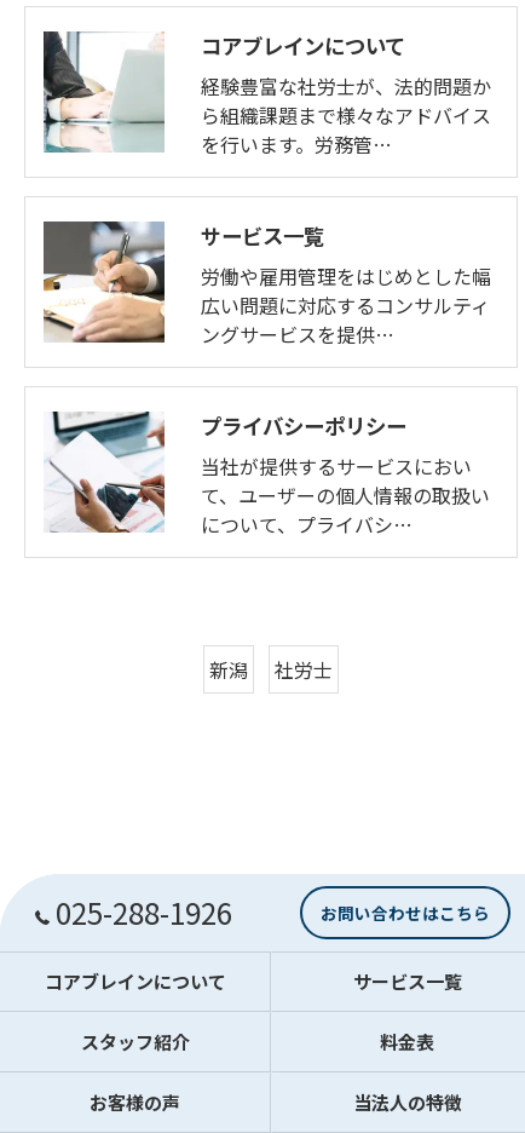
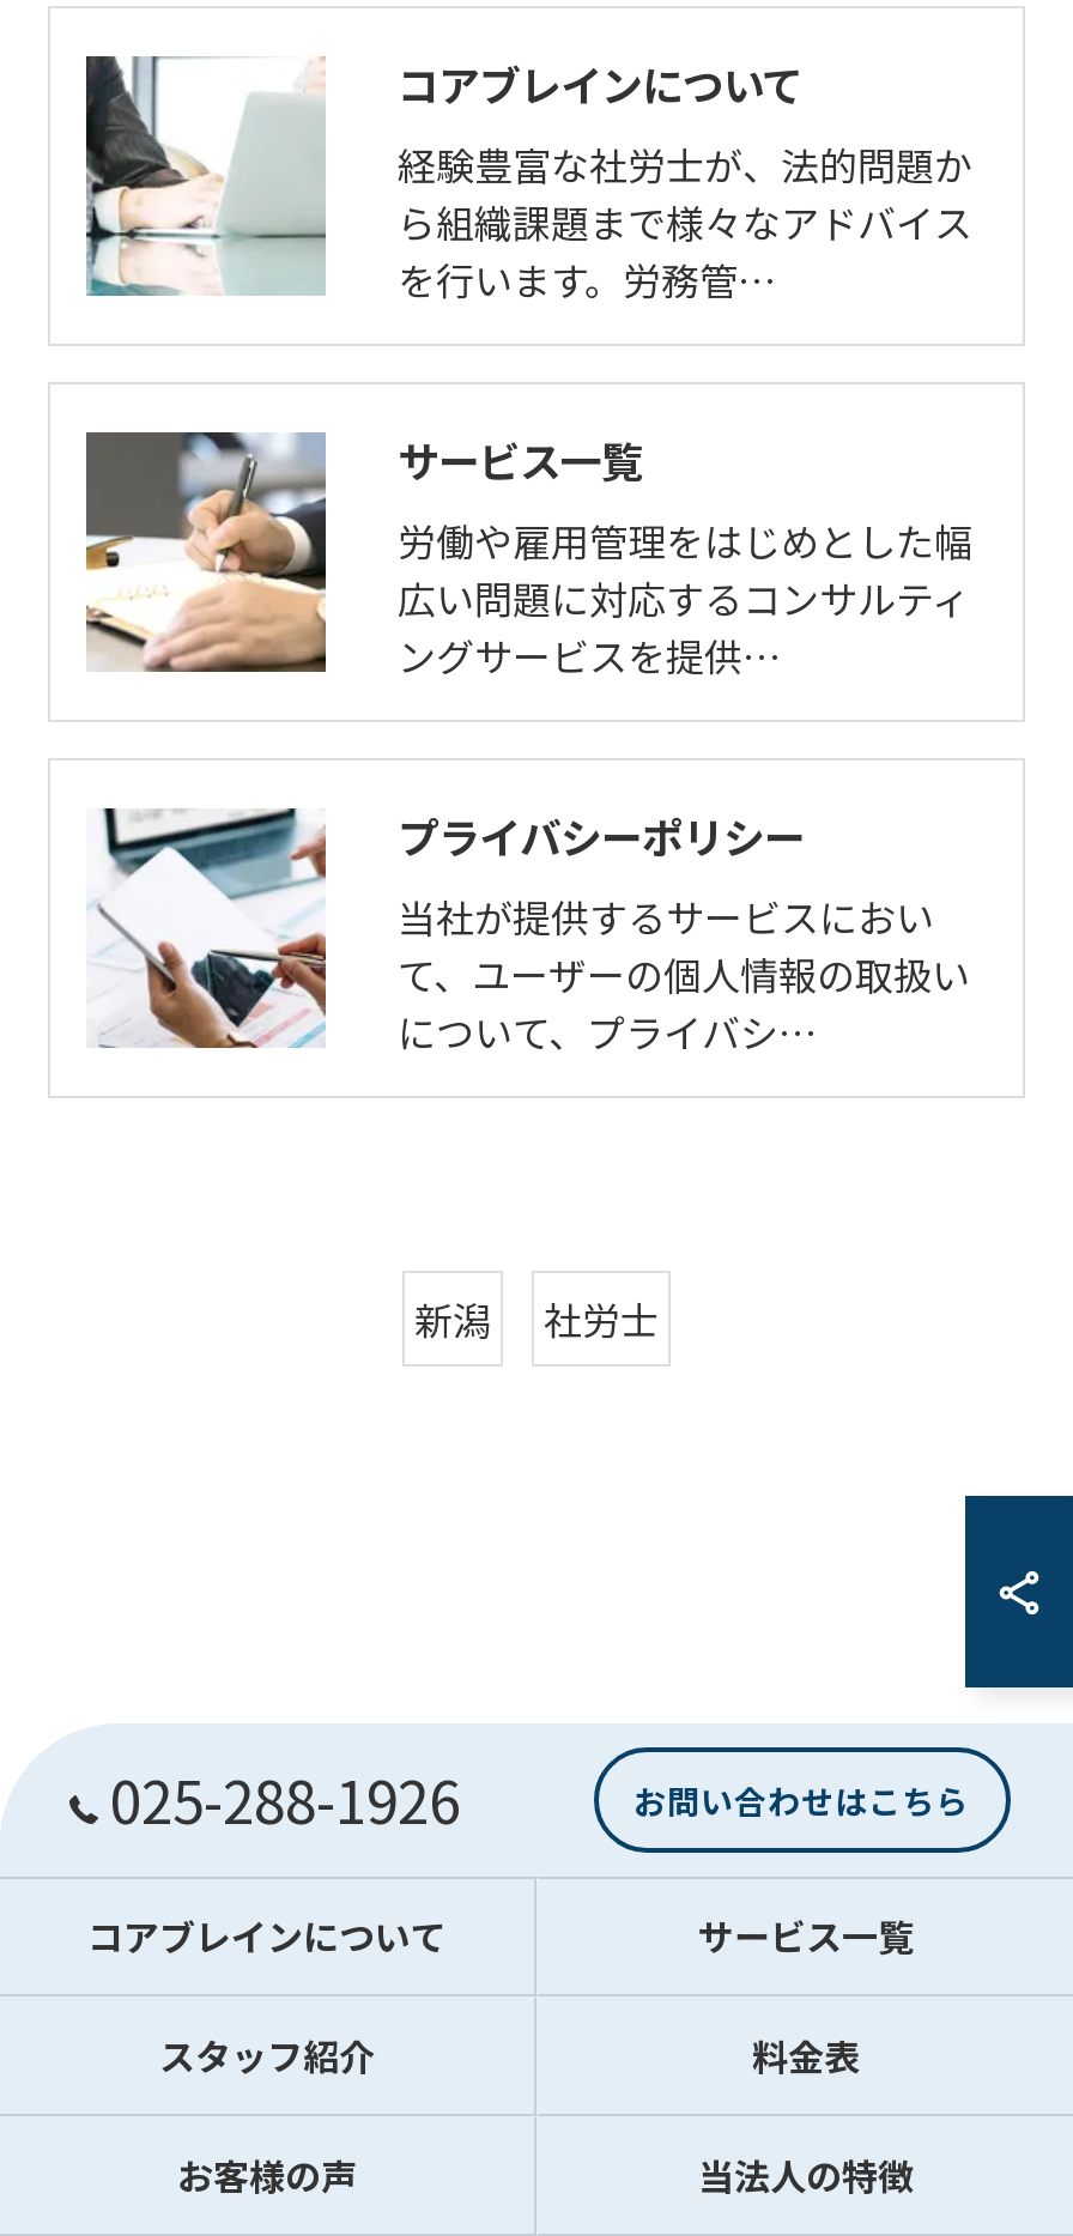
none -> [963,1493,1066,1692] [image]

